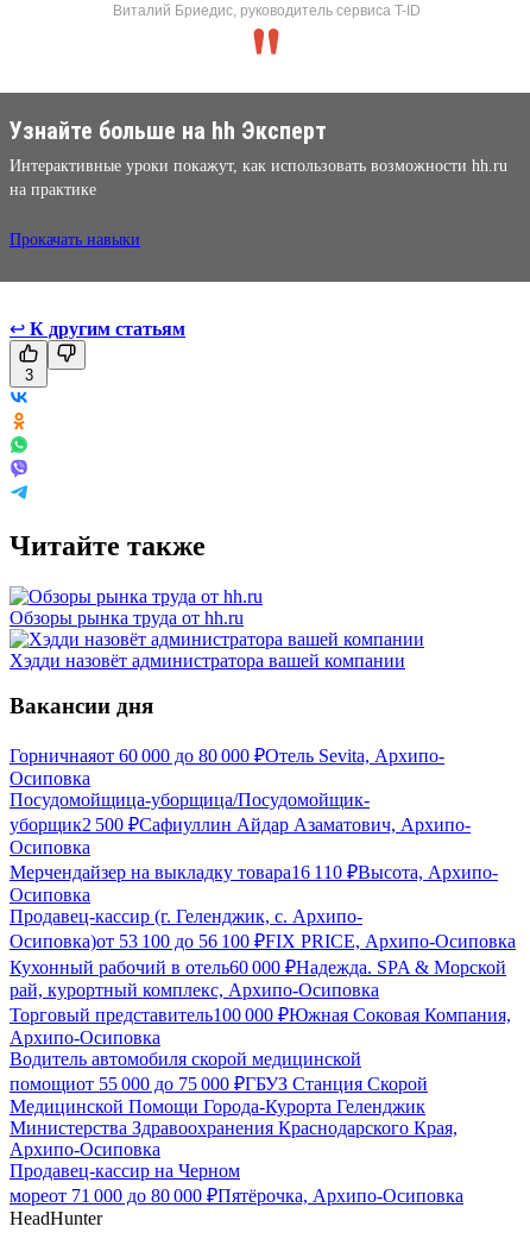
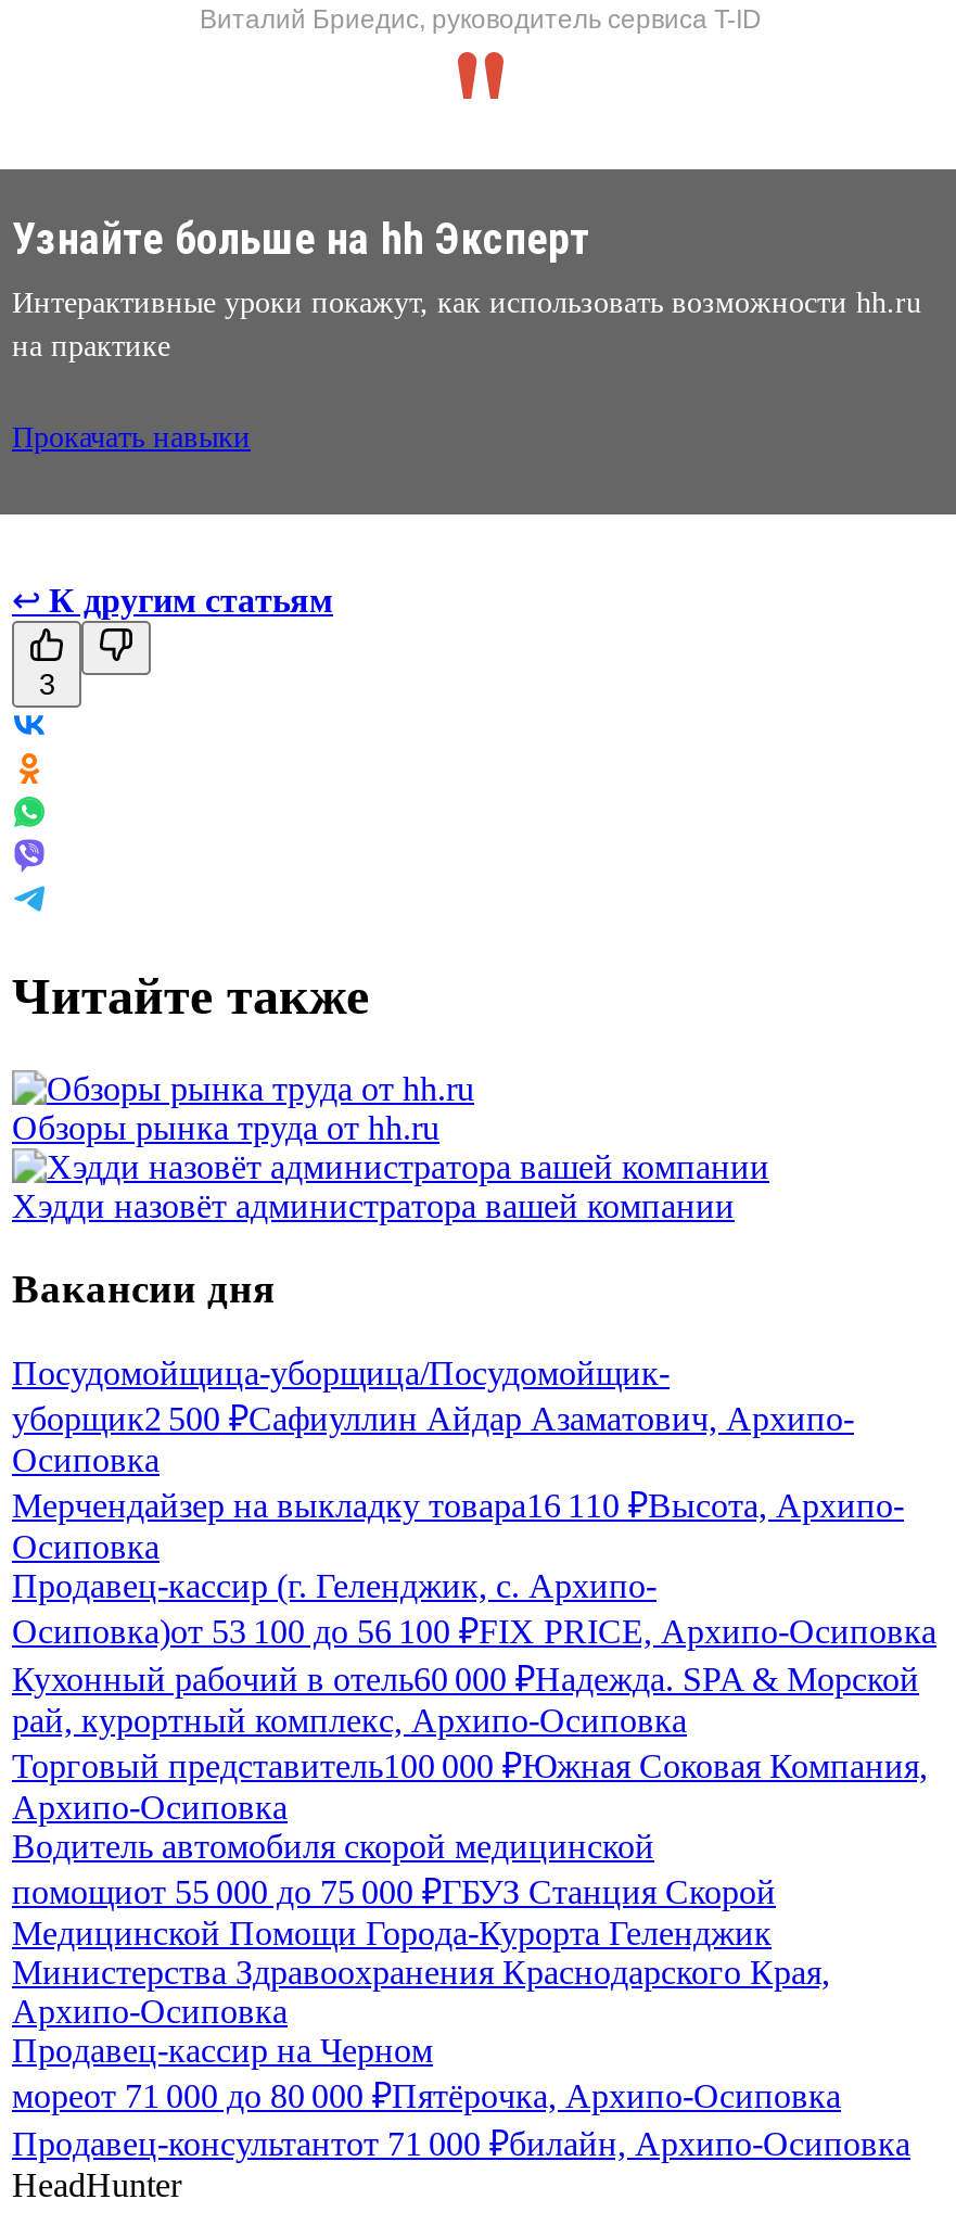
[10,746,444,788] Горничнаяот 60 000 до 80 000 ₽Отель Sevita, Архипо- | Осиповка -> none
moved [10,790,516,1206] -> [12,1355,936,2115]: Посудомойщица-уборщица/Посудомойщик- | уборщик2 500 ₽Сафиуллин Айдар Азаматович, Архипо- | Осиповка | ... | Продавец-кассир на Черном | мореот 71 000 до 80 000 ₽Пятёрочка, Архипо-Осиповка
none -> [12,2125,910,2162] Продавец-консультантот 71 000 ₽билайн, Архипо-Осиповка

